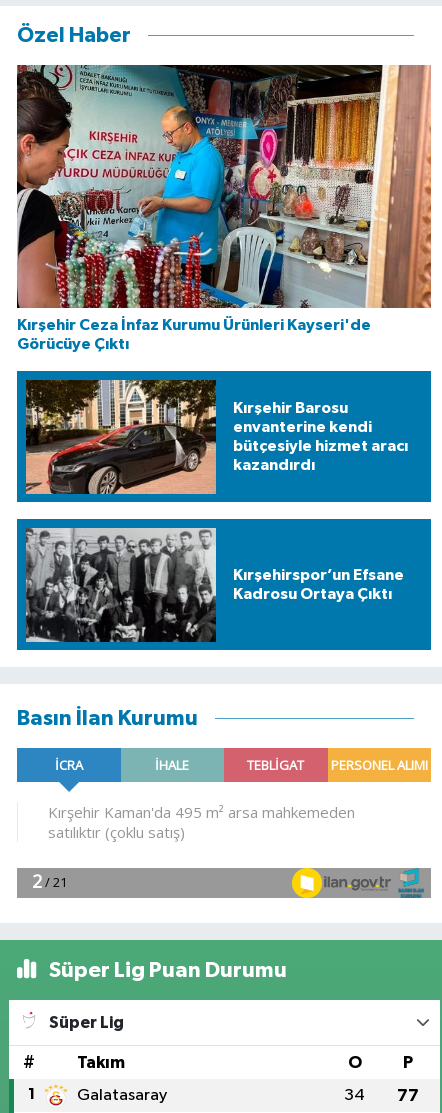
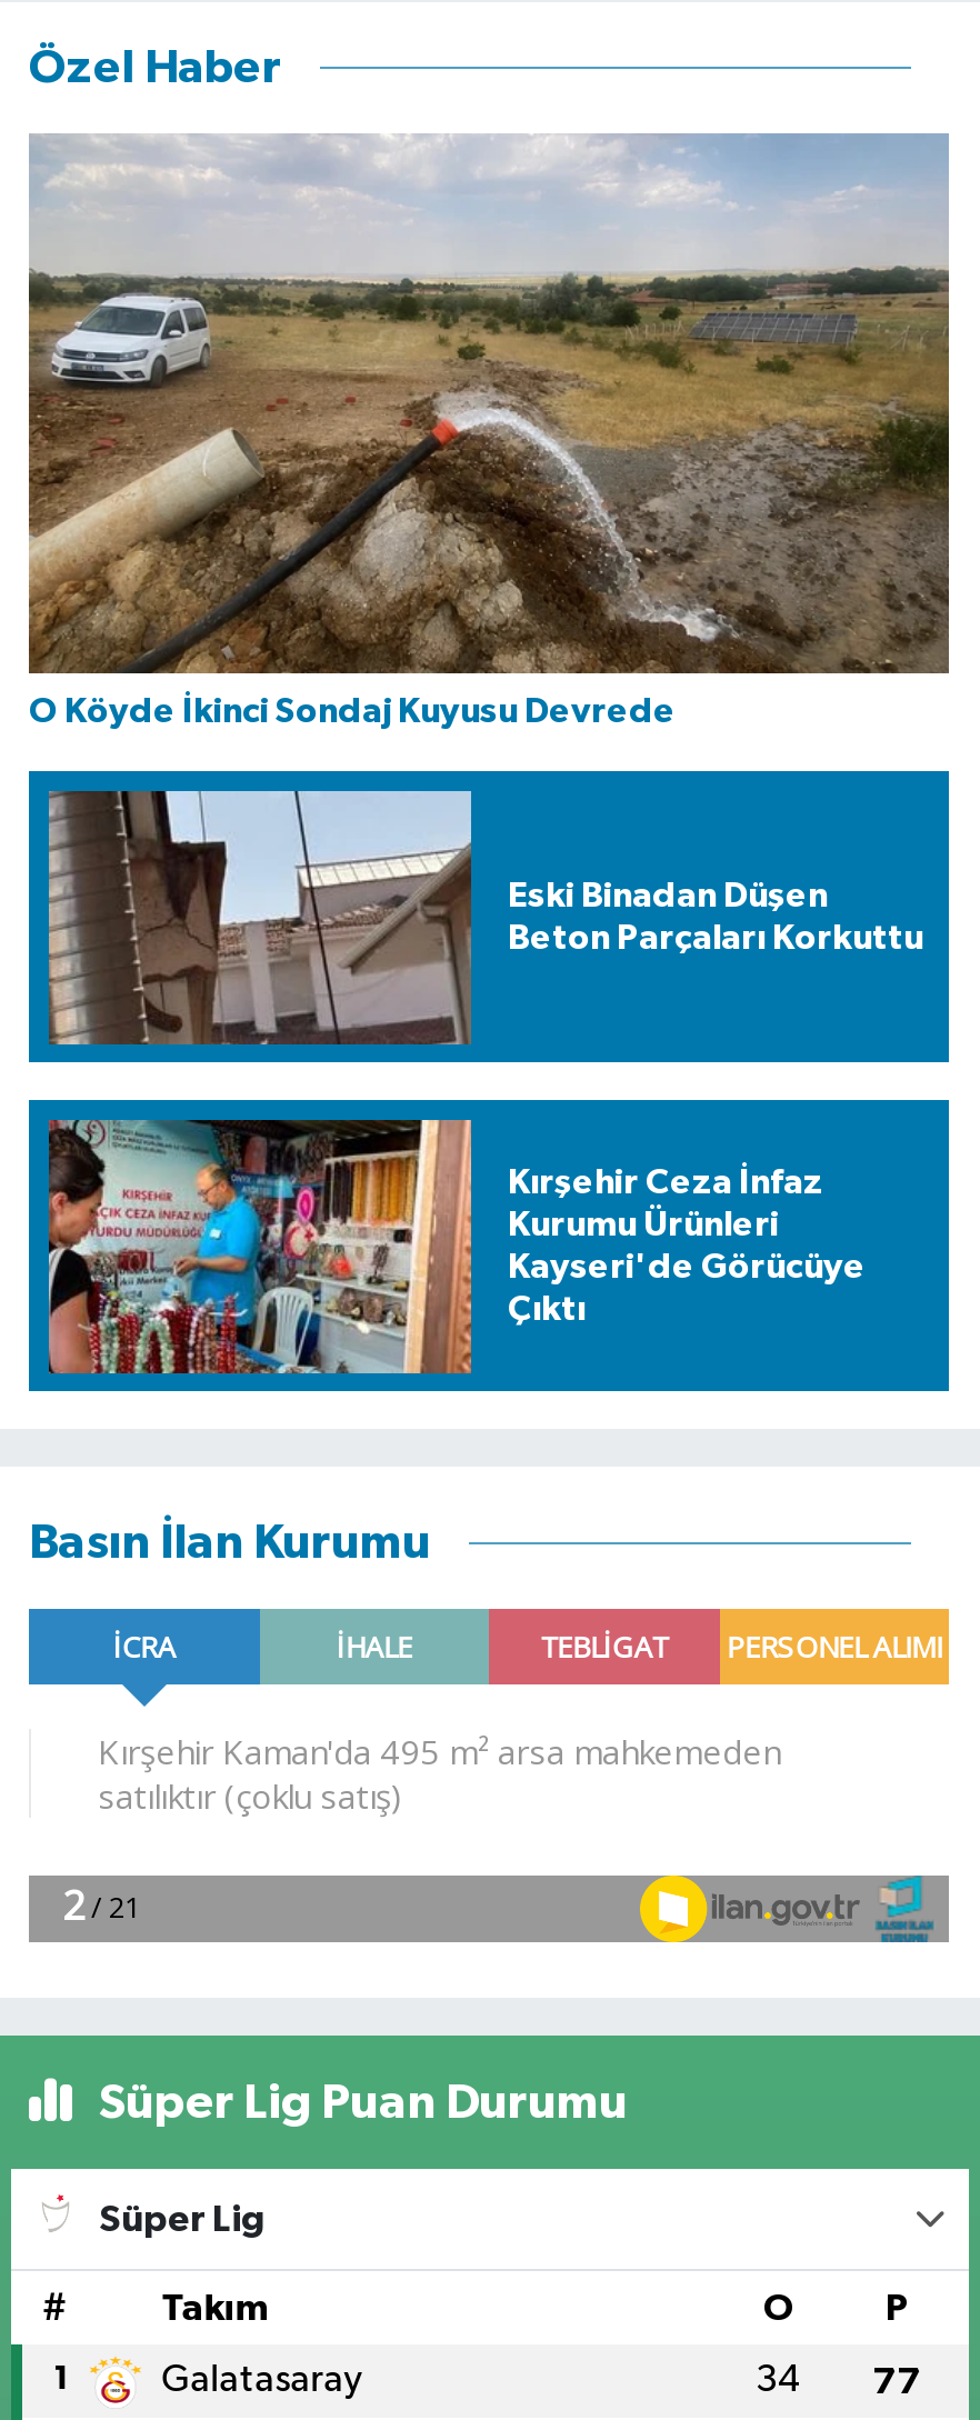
[16,64,432,352] [image] | Kırşehir Ceza İnfaz Kurumu Ürünleri Kayseri'de | Görücüye Çıktı -> [29,131,951,729] [image] | O Köyde İkinci Sondaj Kuyusu Devrede
[25,379,407,495] [image] | Kırşehir Barosu | envanterine kendi | bütçesiyle hizmet aracı | kazandırdı -> [47,789,923,1047] [image] | Eski Binadan Düşen | Beton Parçaları Korkuttu
[25,527,403,643] [image] | Kırşehirspor’un Efsane | Kadrosu Ortaya Çıktı -> [47,1118,866,1376] [image] | Kırşehir Ceza İnfaz | Kurumu Ürünleri | Kayseri'de Görücüye | Çıktı

